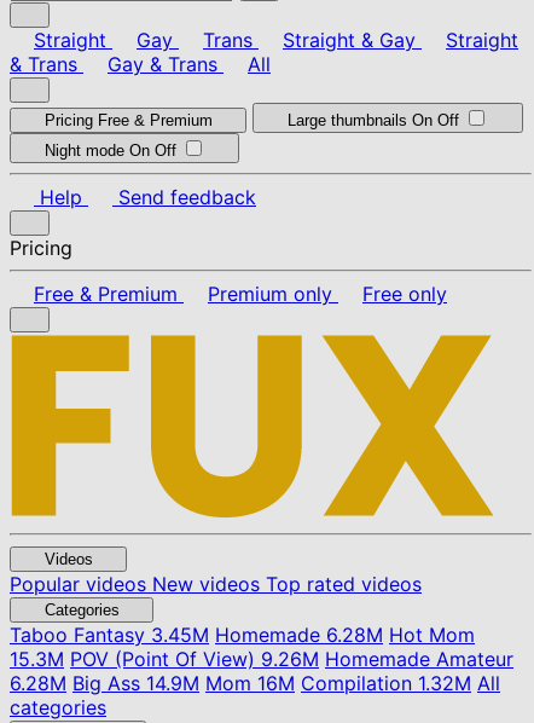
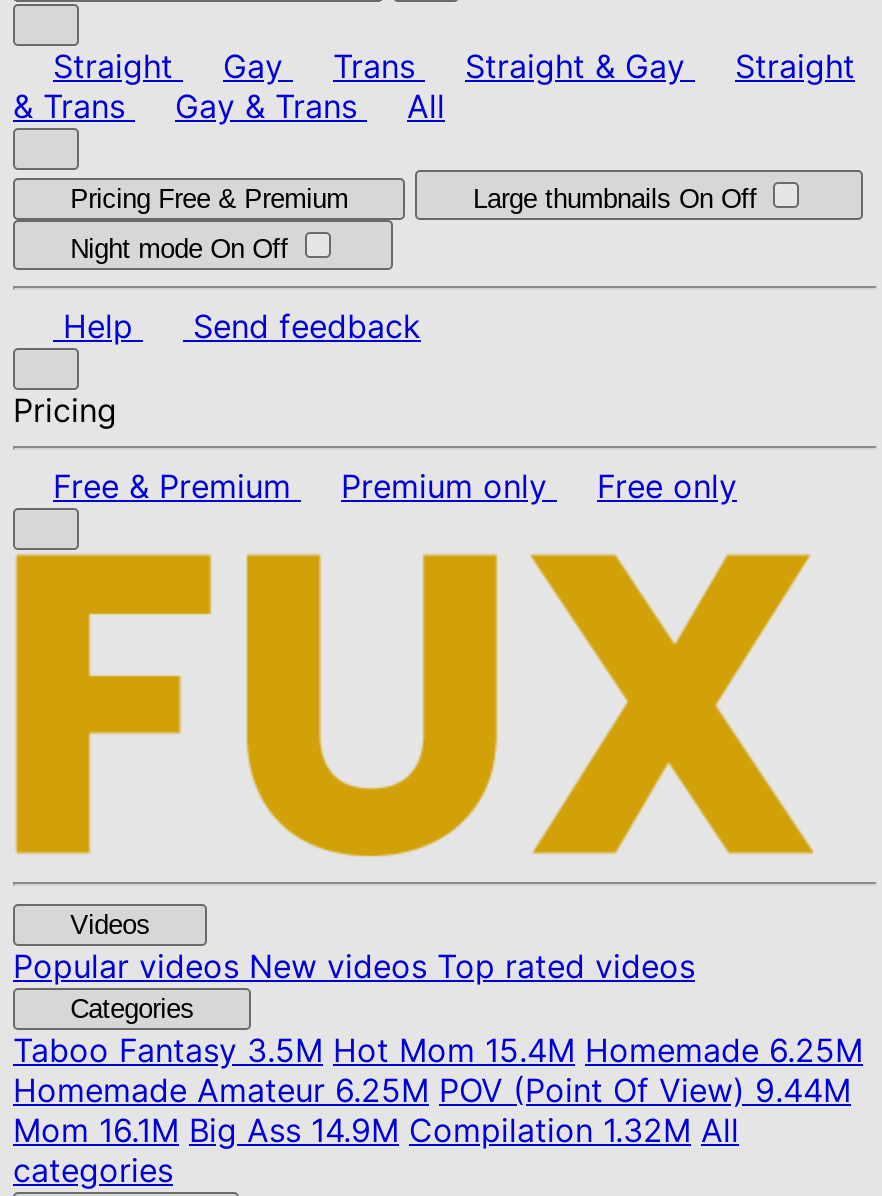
[10,623,513,695] Taboo Fantasy3.45M Homemade 6.28M Hot Mom | 15.3M POV (Point Of View) 9.26M Homemade Amateur | 6.28M Big Ass 14.9M Mom 16M Compilation 1.32M All -> [13,1030,863,1150] Taboo Fantasy3.5M Hot Mom 15.4M Homemade 6.25M | Homemade Amateur 6.25M POV (Point Of View) 9.44M | Mom 16.1M Big Ass 14.9M Compilation 1.32M All

